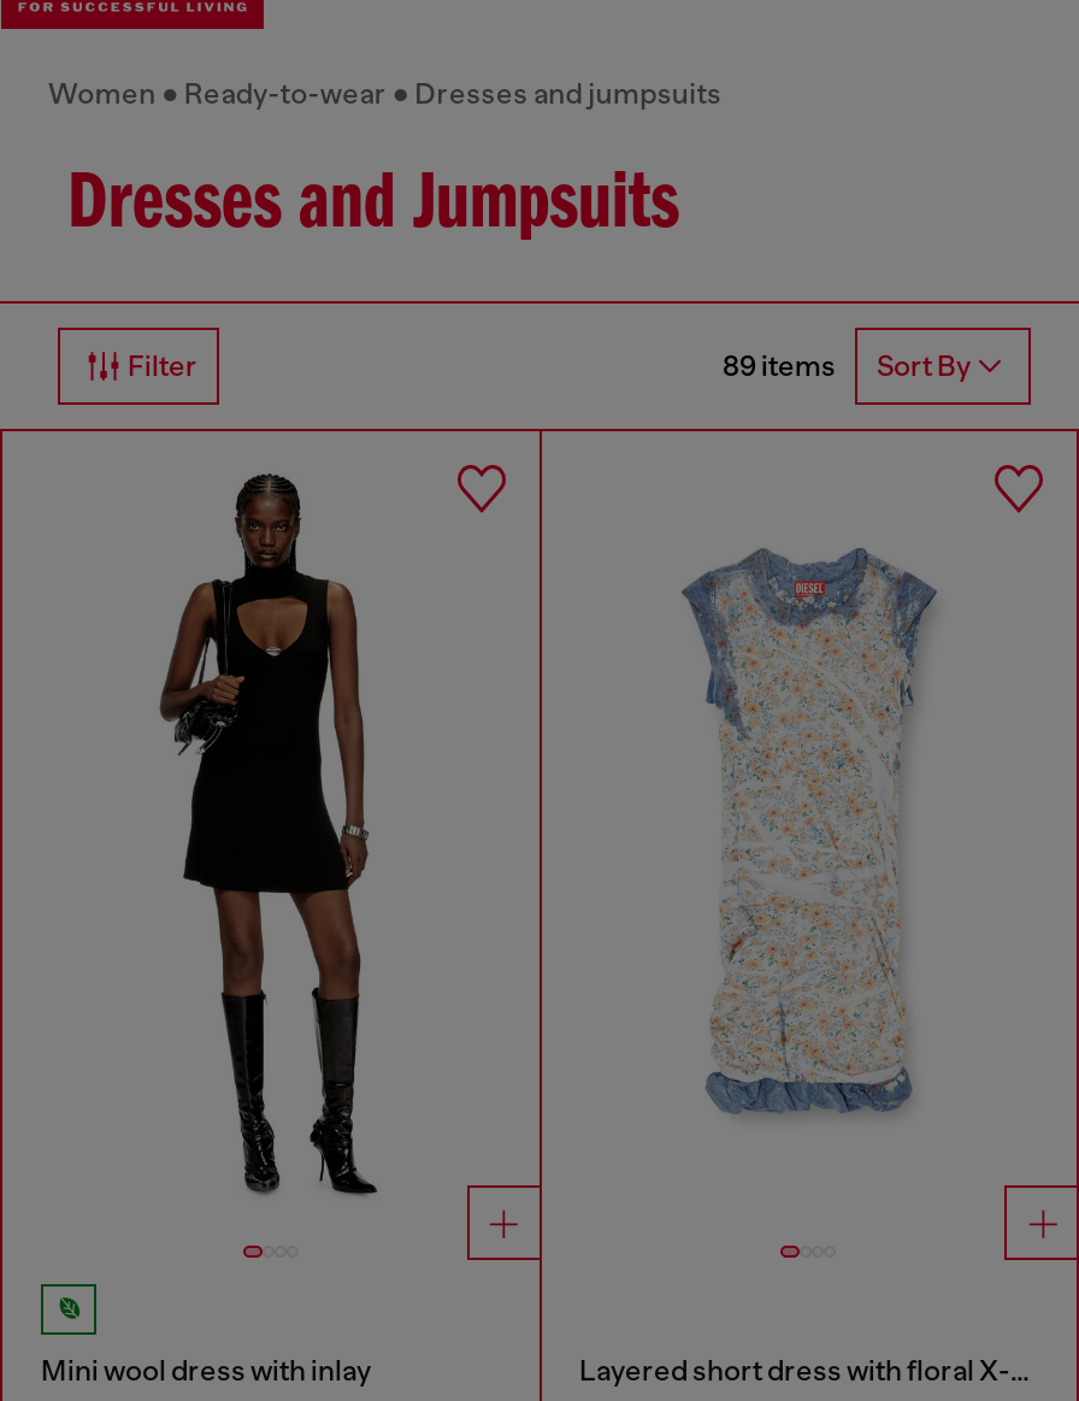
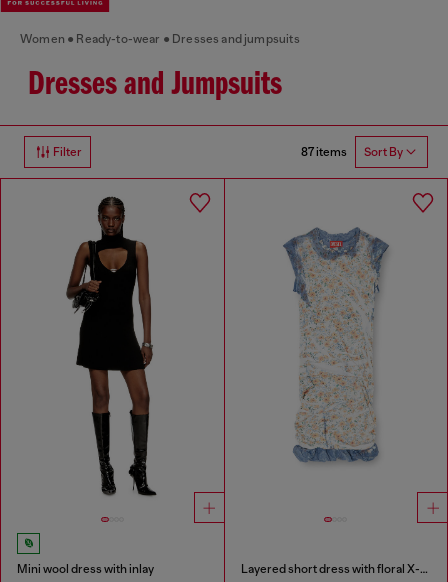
[723,348,971,383] 89 items Sort By -> [301,144,403,159] 87 items Sort By

